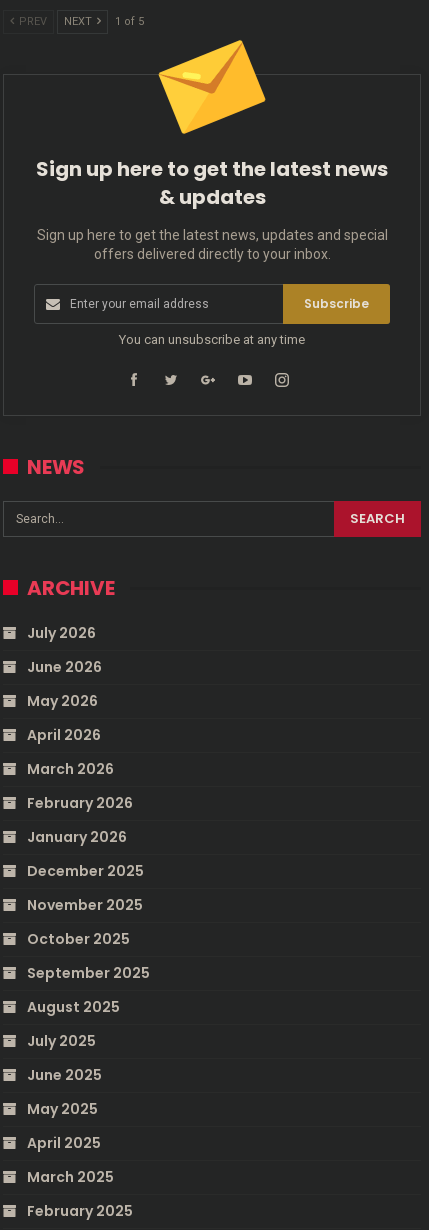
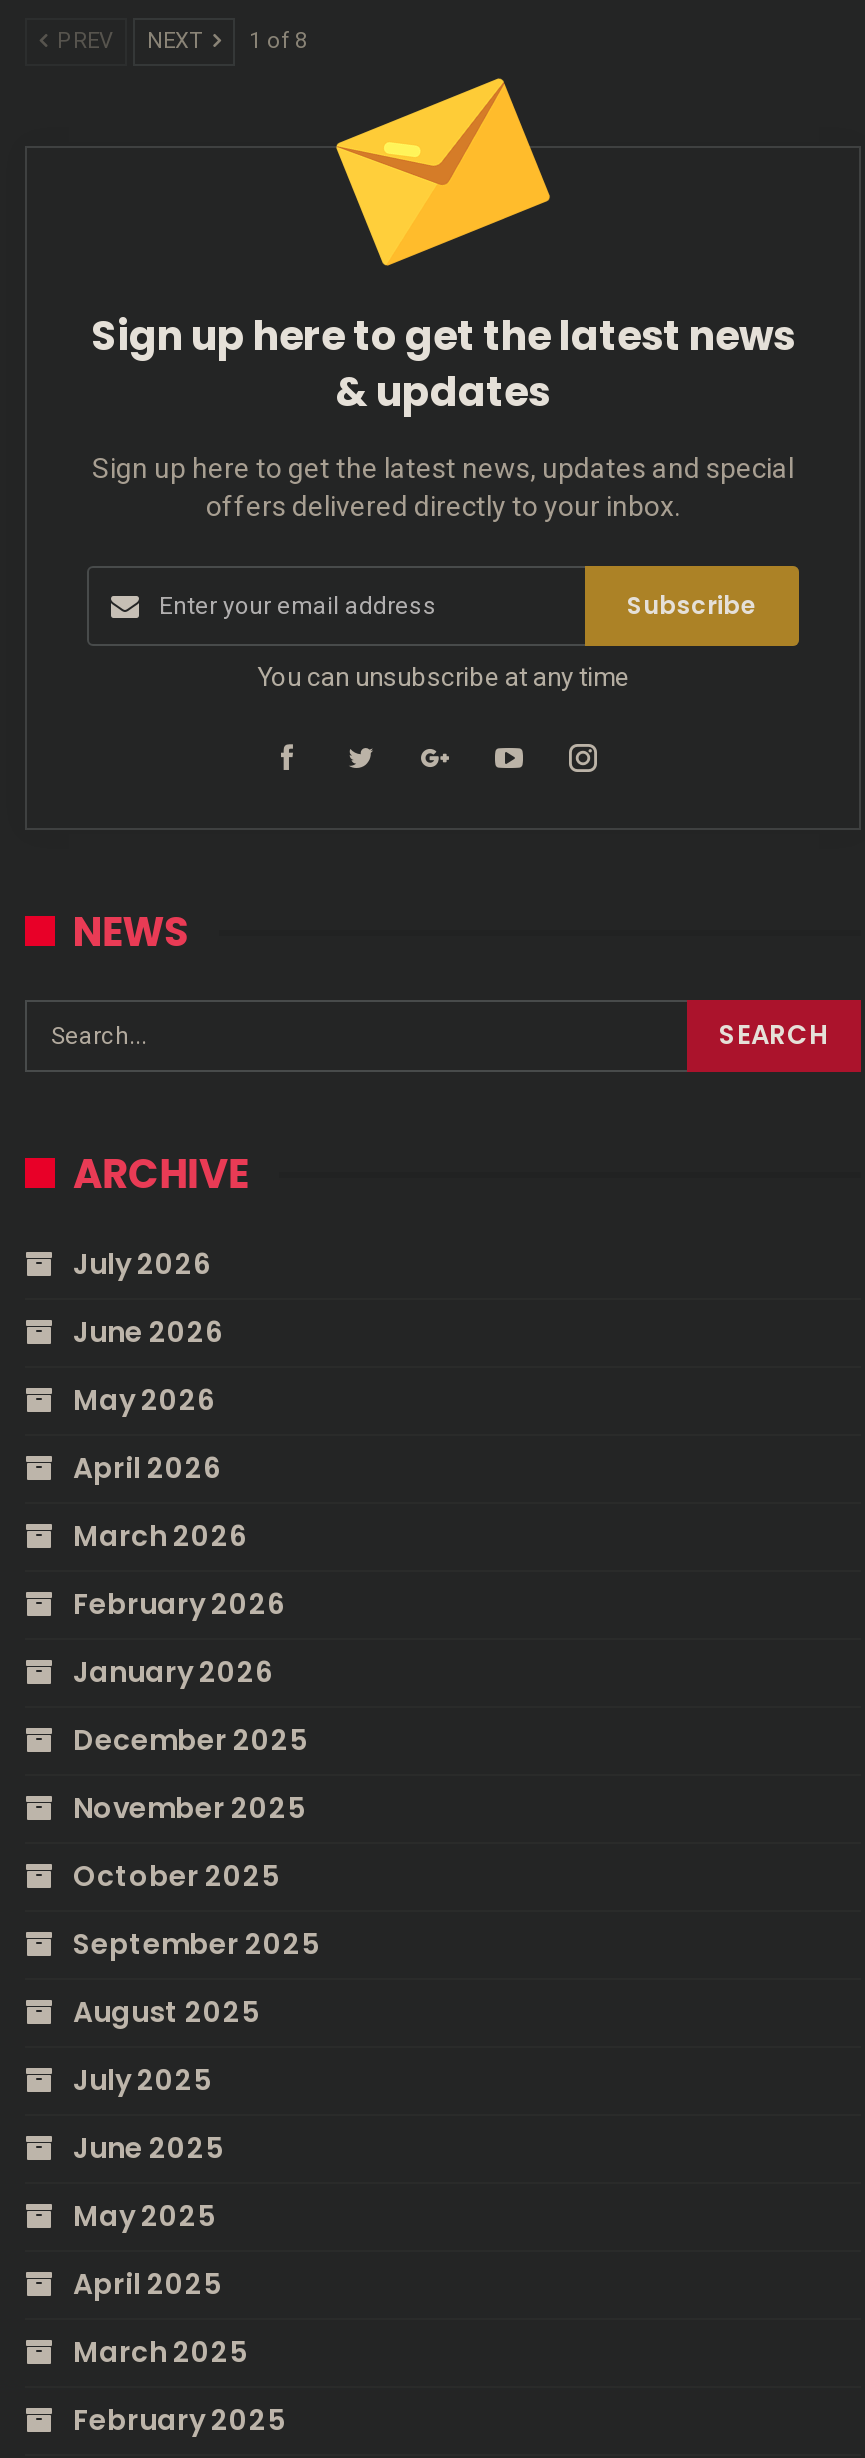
[16,15,144,28] PREV NEXT 1 of 5 -> [51,28,307,54] PREV NEXT 1 of 8

